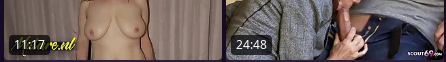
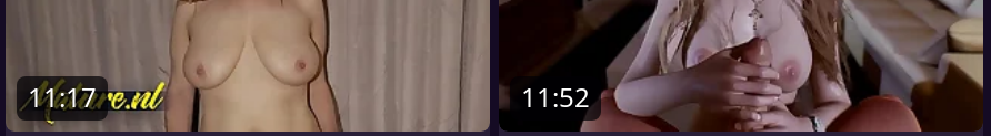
[236,36,267,53] 24:48 -> [521,79,590,116] 11:52

